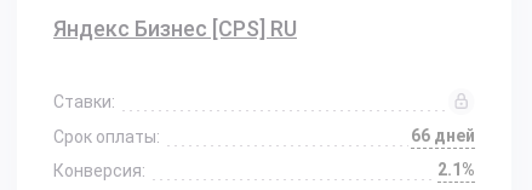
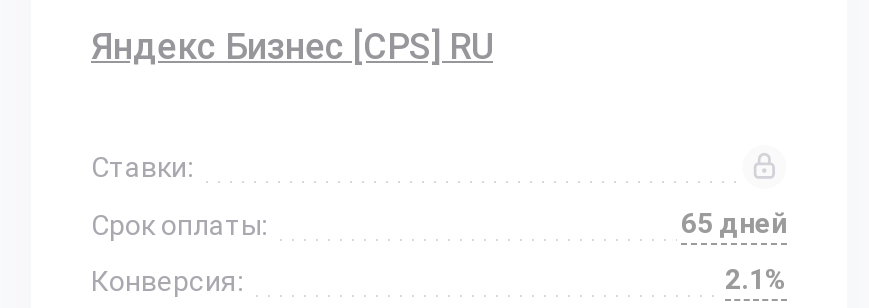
[411,126,475,145] 66 дней -> [681,207,787,239] 65 дней

